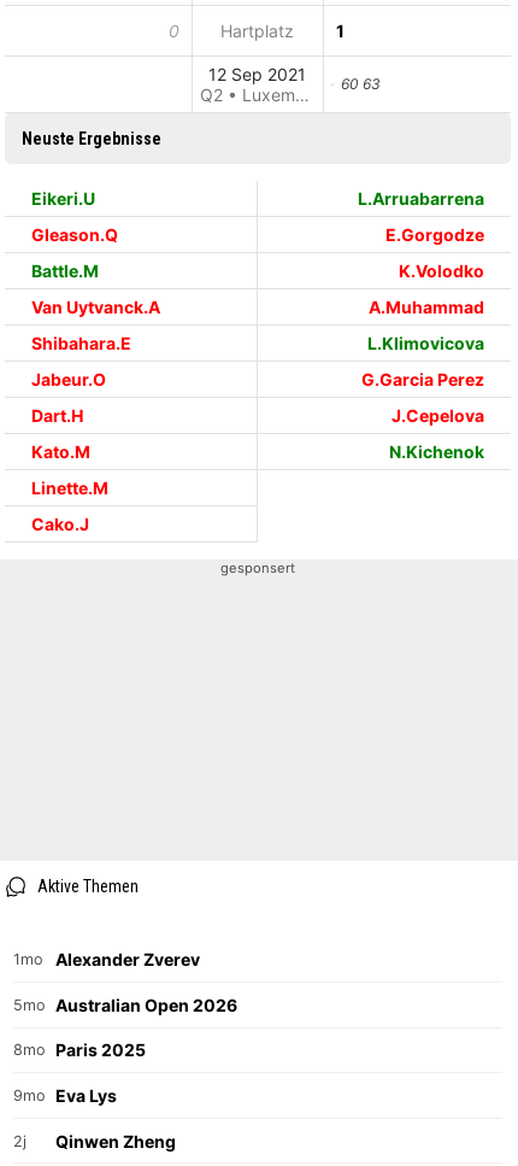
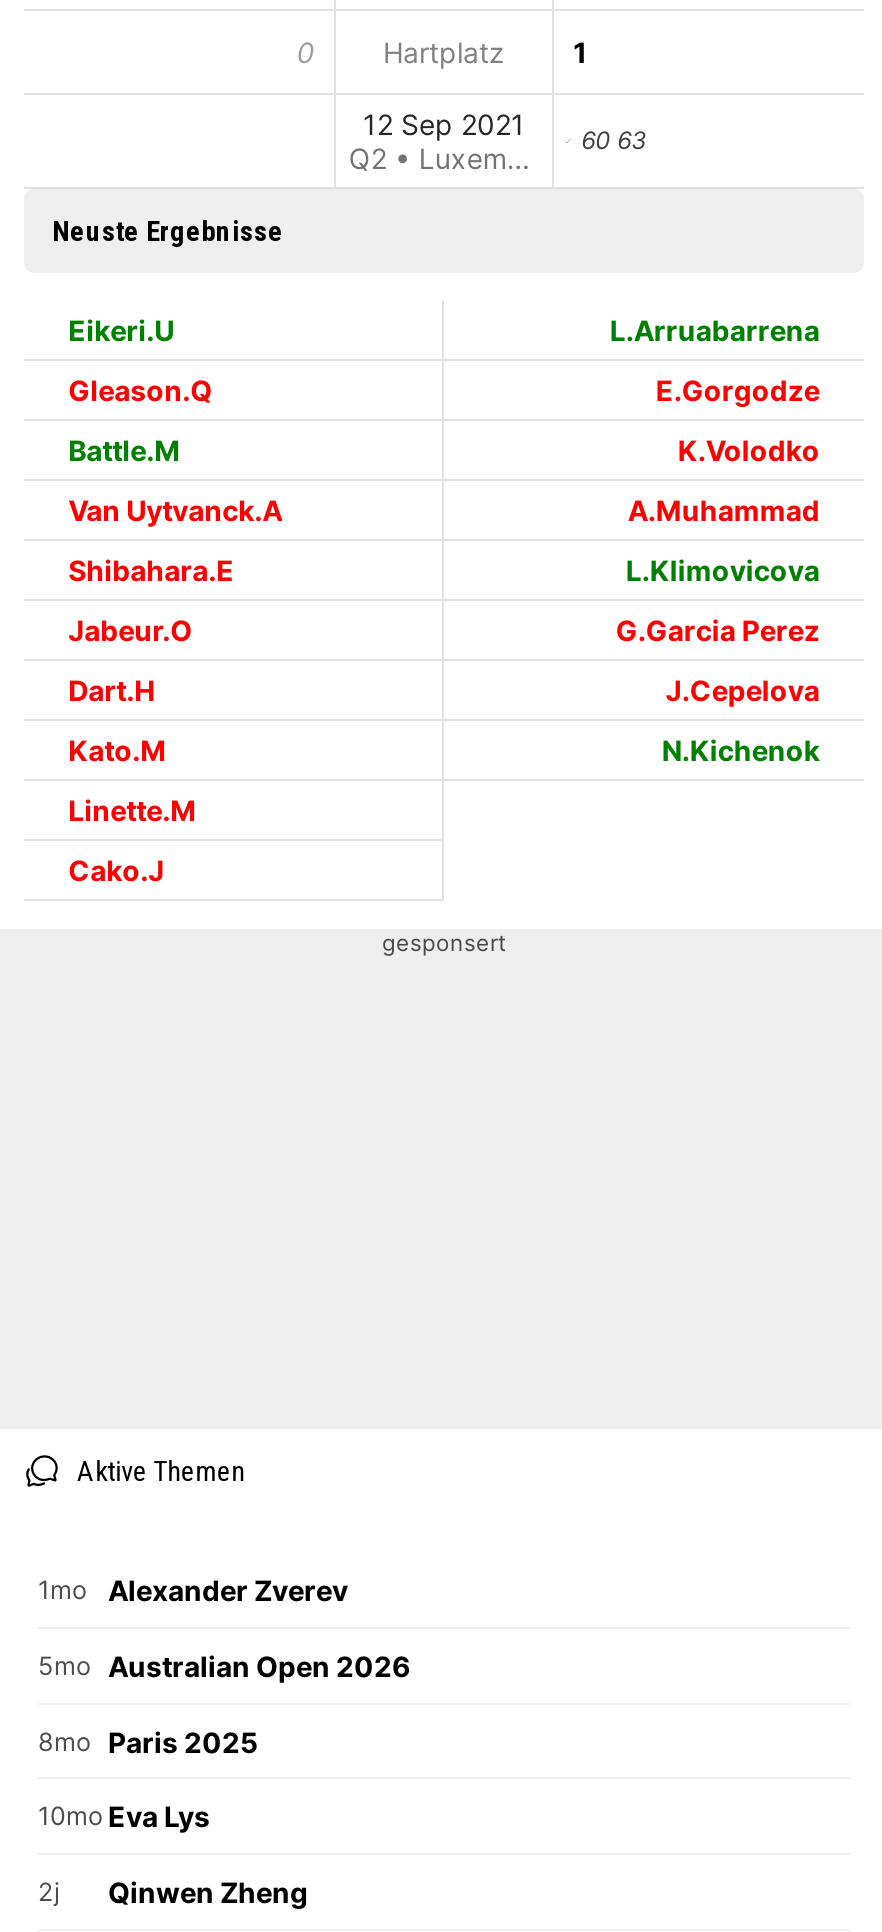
[13,1085,117,1106] 9mo Eva Lys -> [38,1799,210,1833] 10mo Eva Lys

